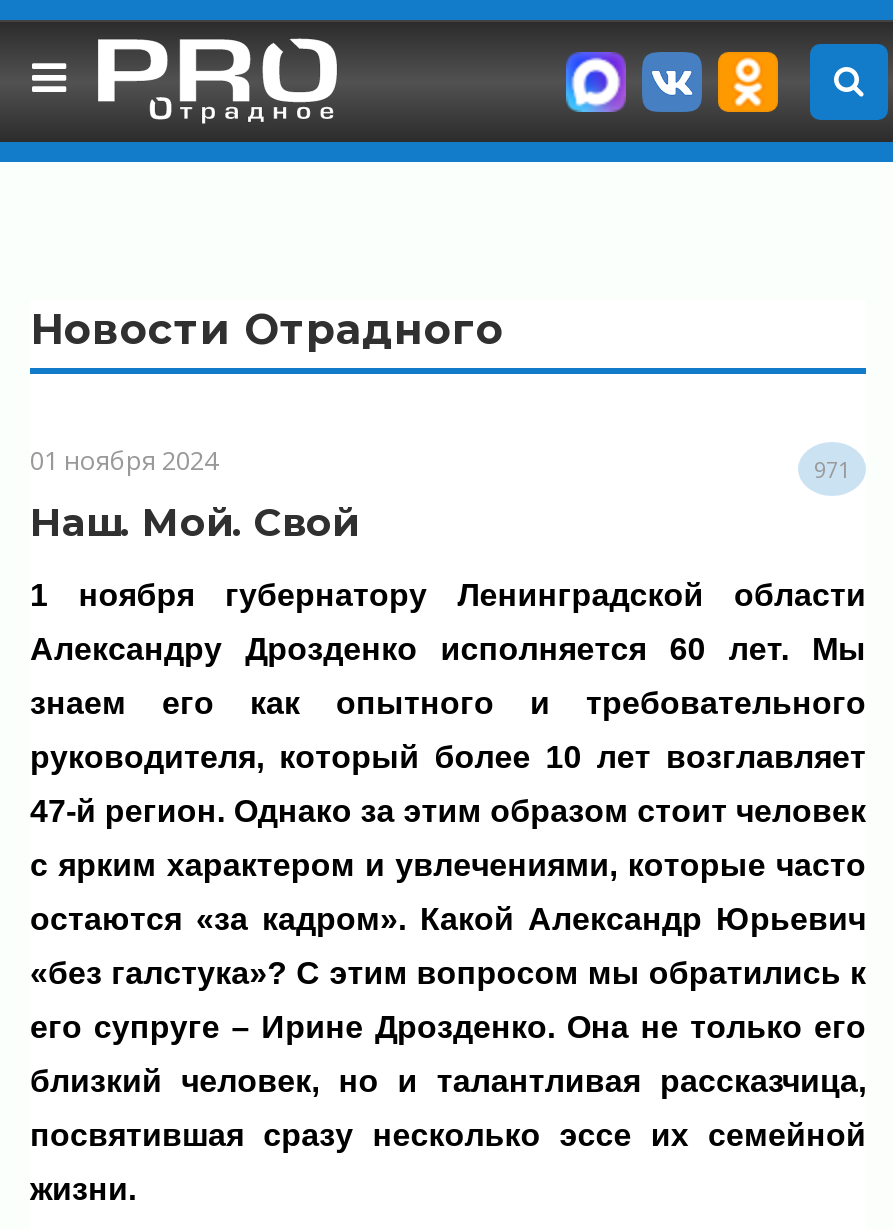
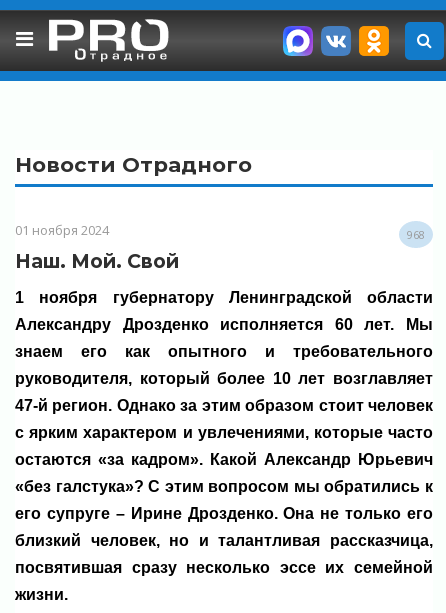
[814,454,850,484] 971 -> [407,227,425,242] 968

